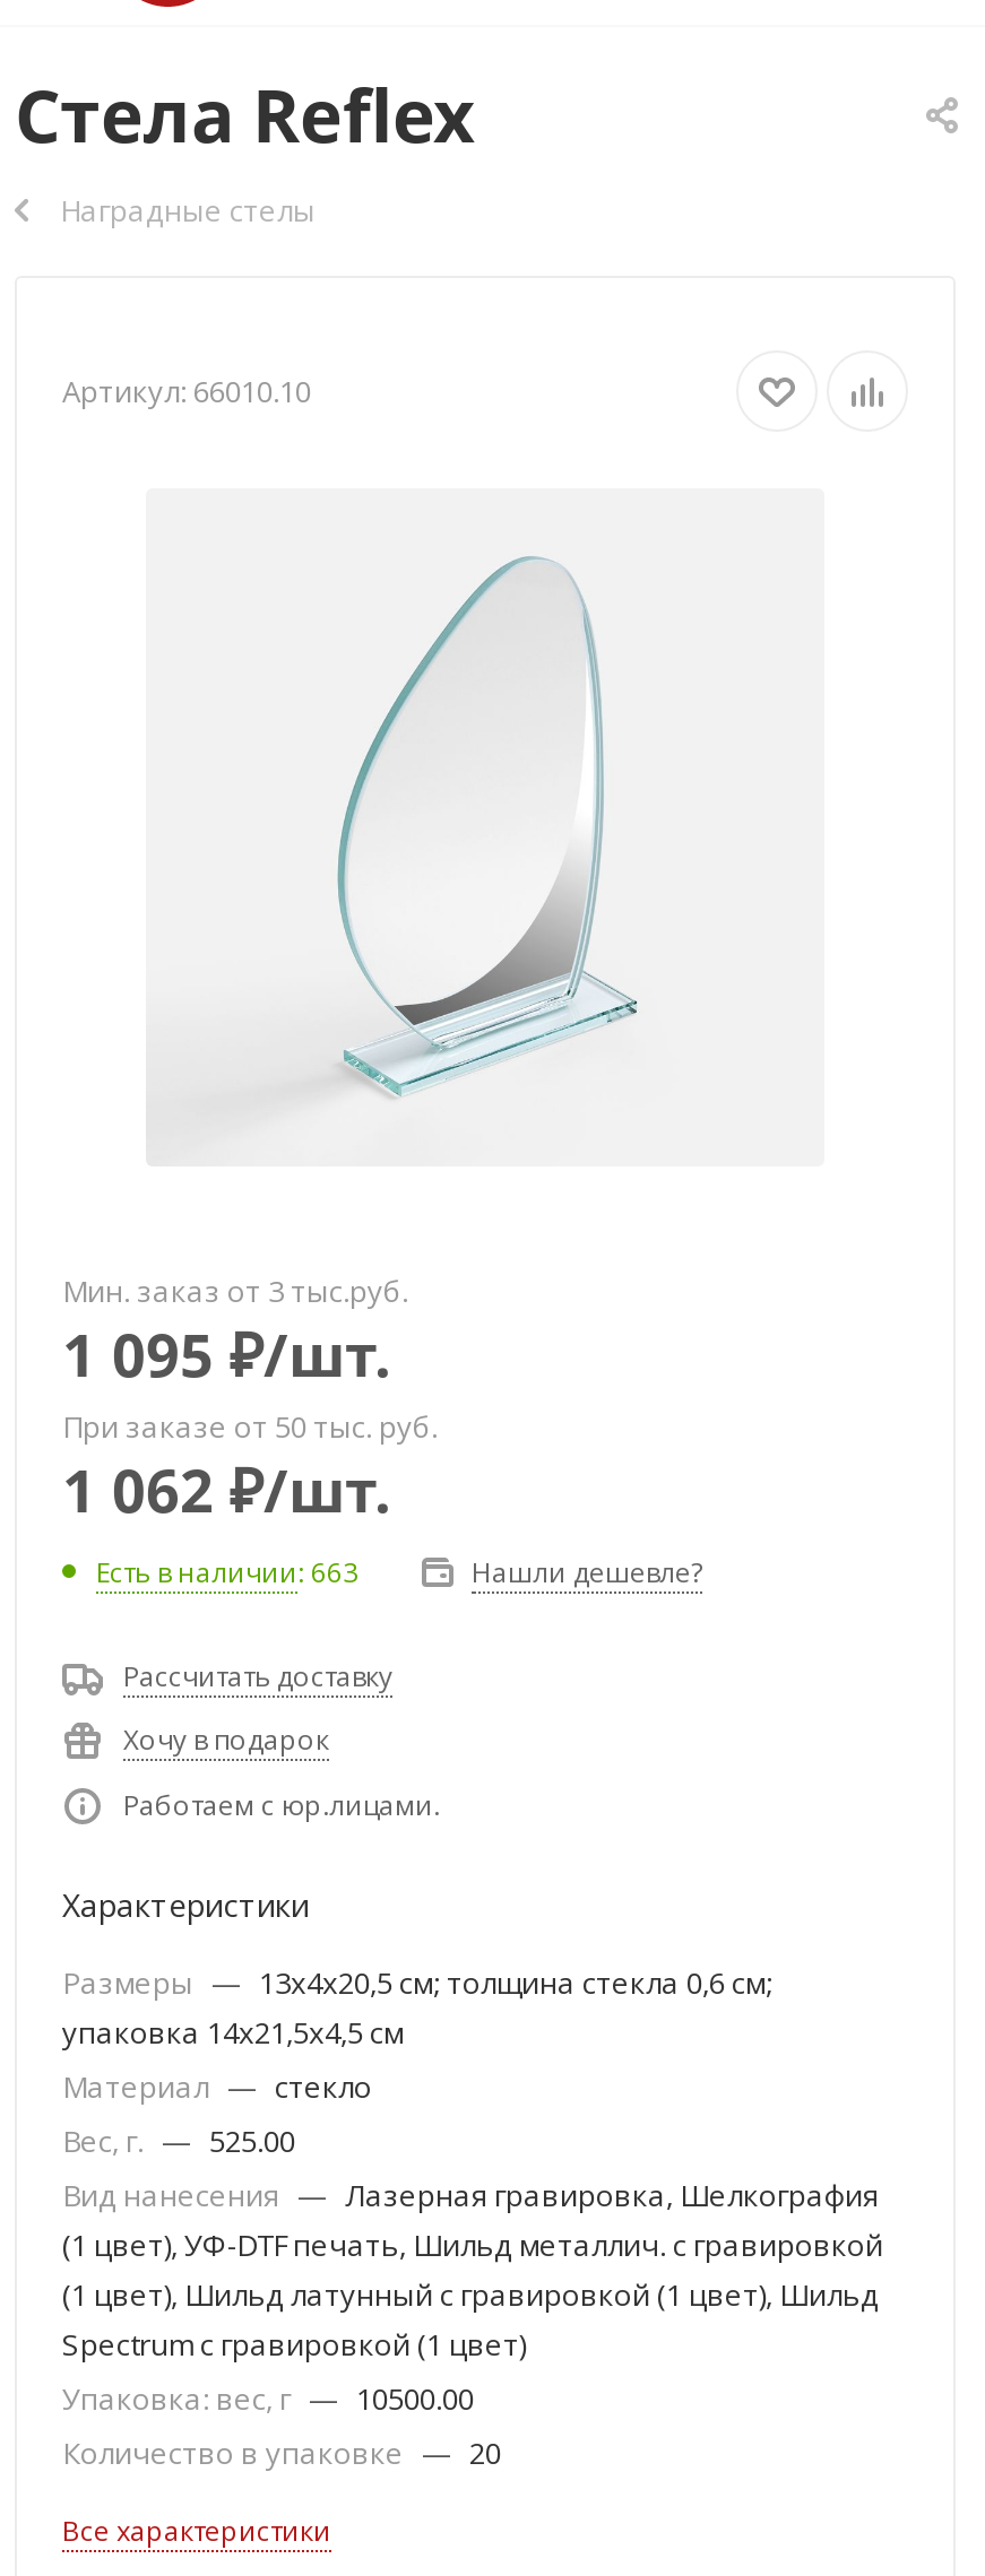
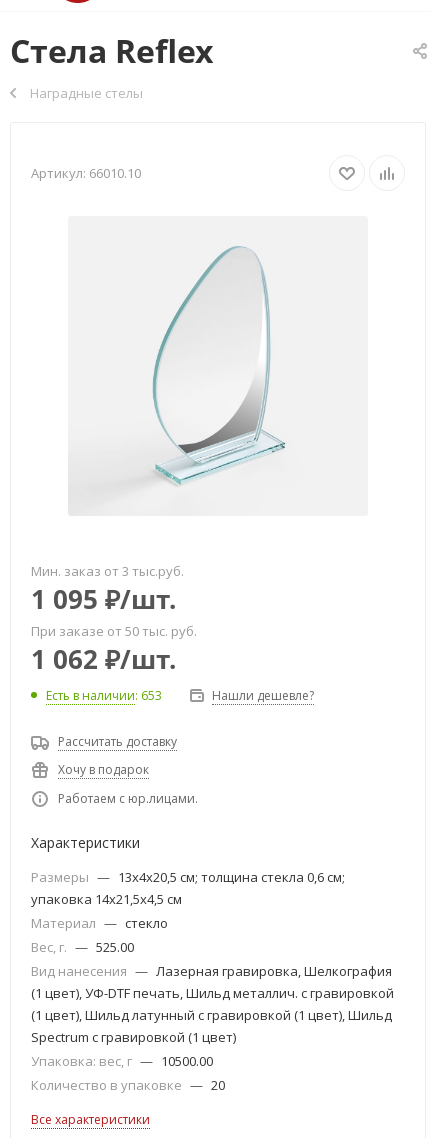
[96,1553,358,1591] Есть в наличии: 663 -> [46,687,162,704] Есть в наличии: 653

